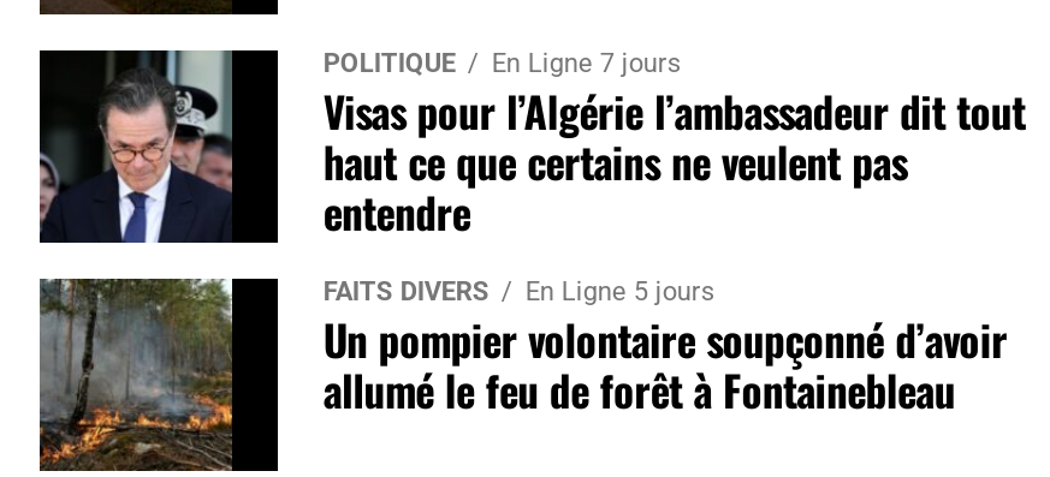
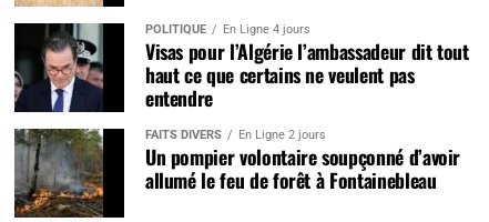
[492,47,682,78] En Ligne 7 jours -> [223,22,310,36] En Ligne 4 jours
[525,275,715,306] En Ligne 5 jours -> [238,127,326,142] En Ligne 2 jours

